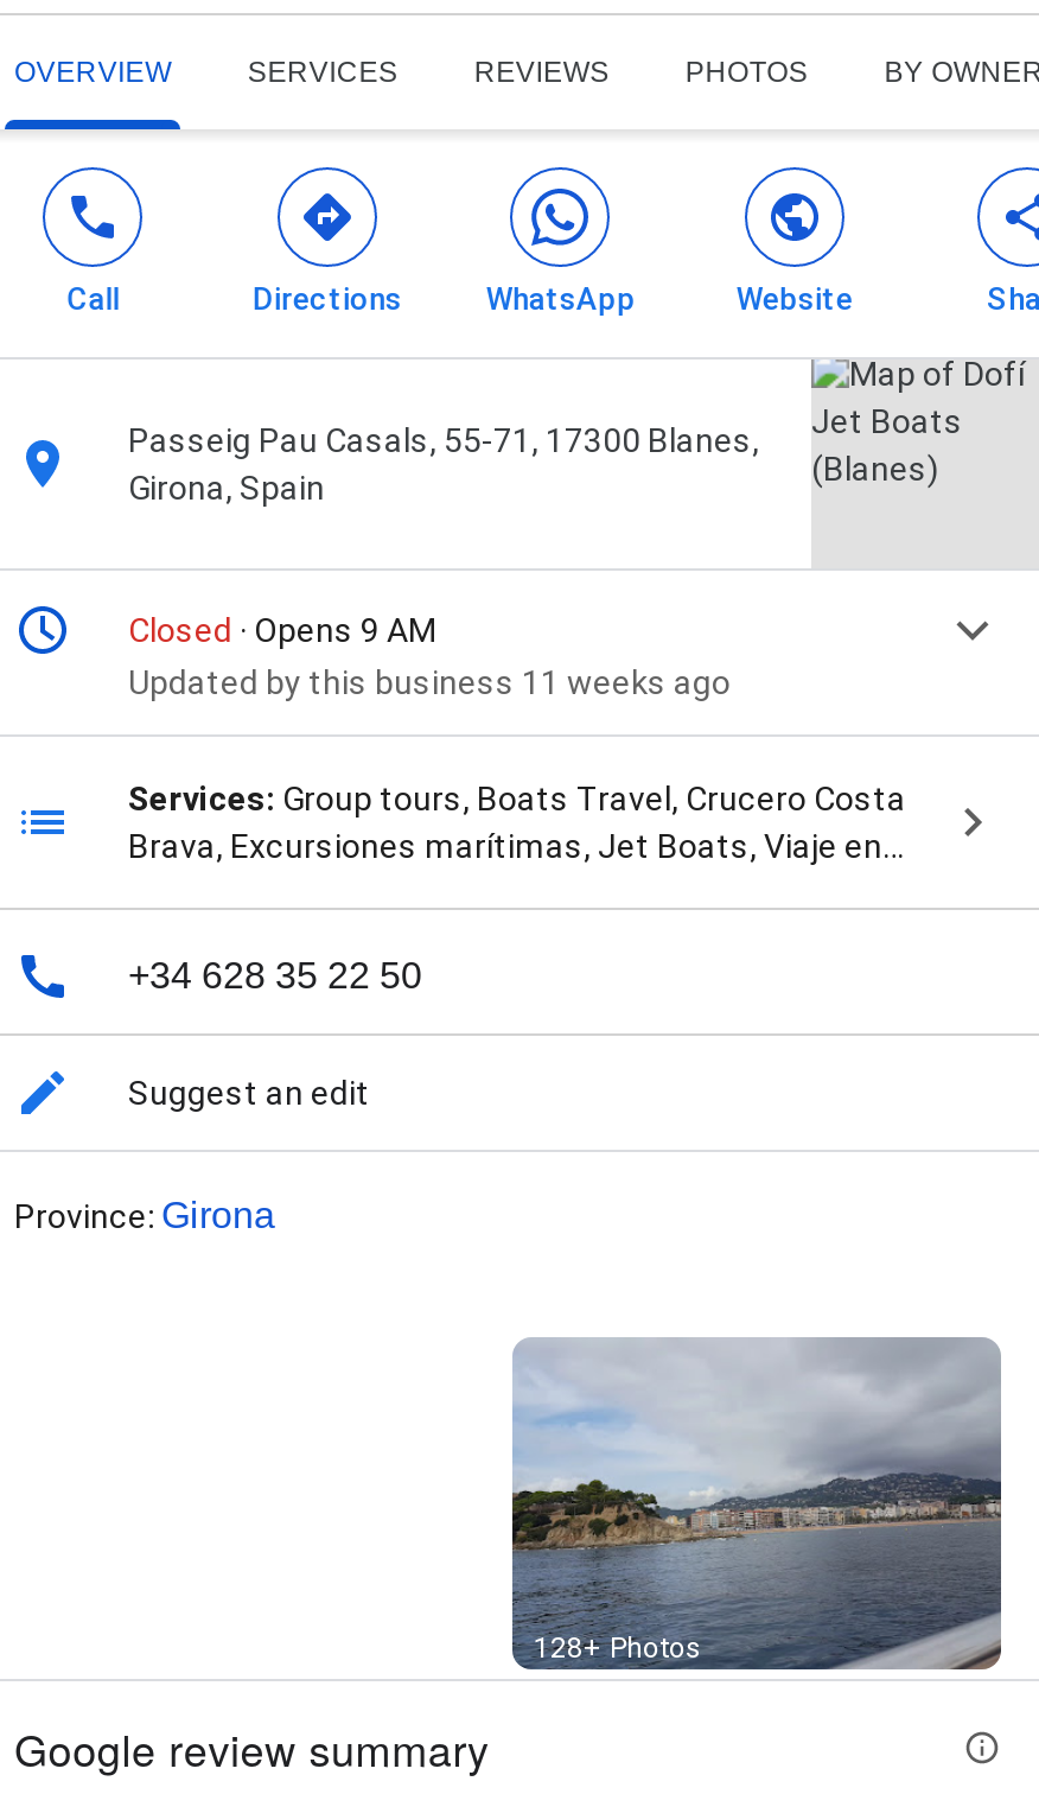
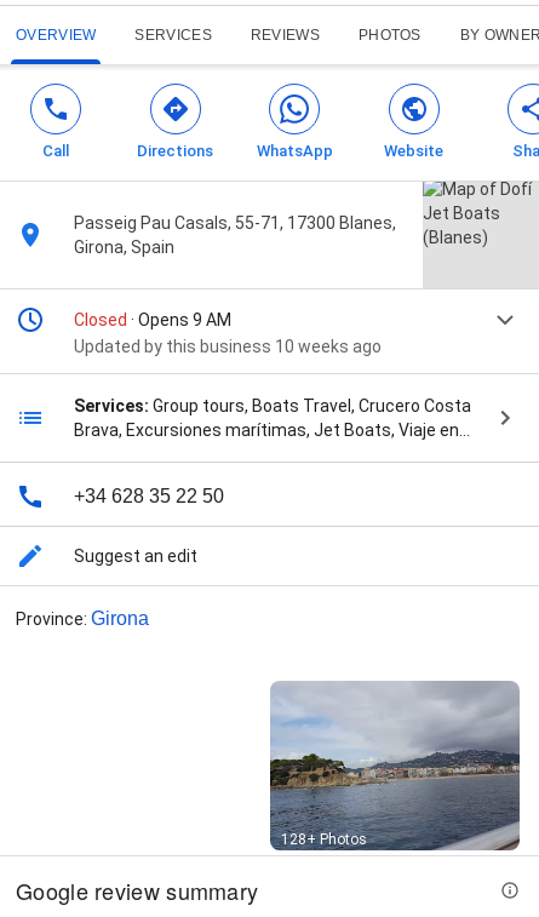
[128,664,731,702] Updated by this business 11 weeks ago -> [74,337,382,356] Updated by this business 10 weeks ago

